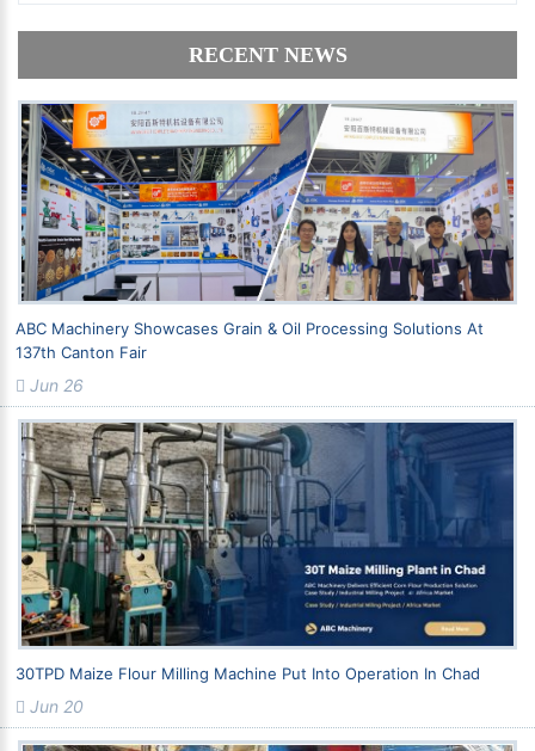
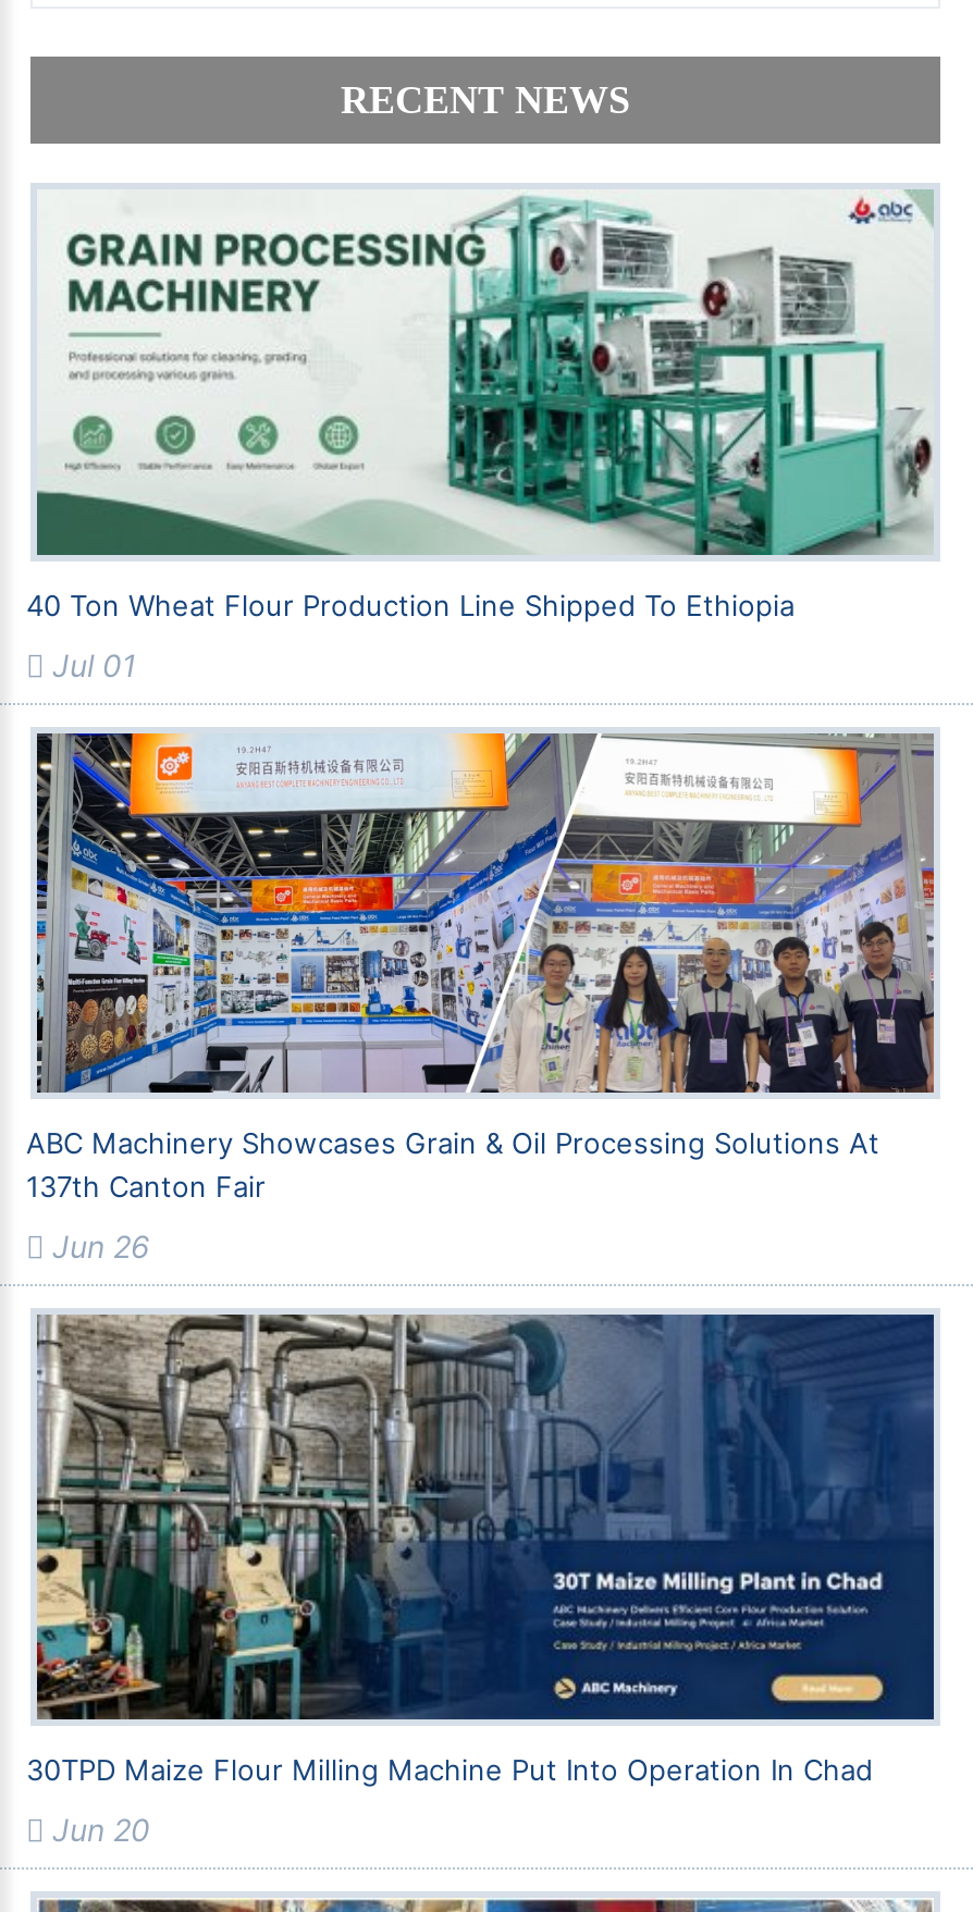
none -> [26,189,934,683] [image] | 40 Ton Wheat Flour Production Line Shipped To Ethiopia | Jul 01

